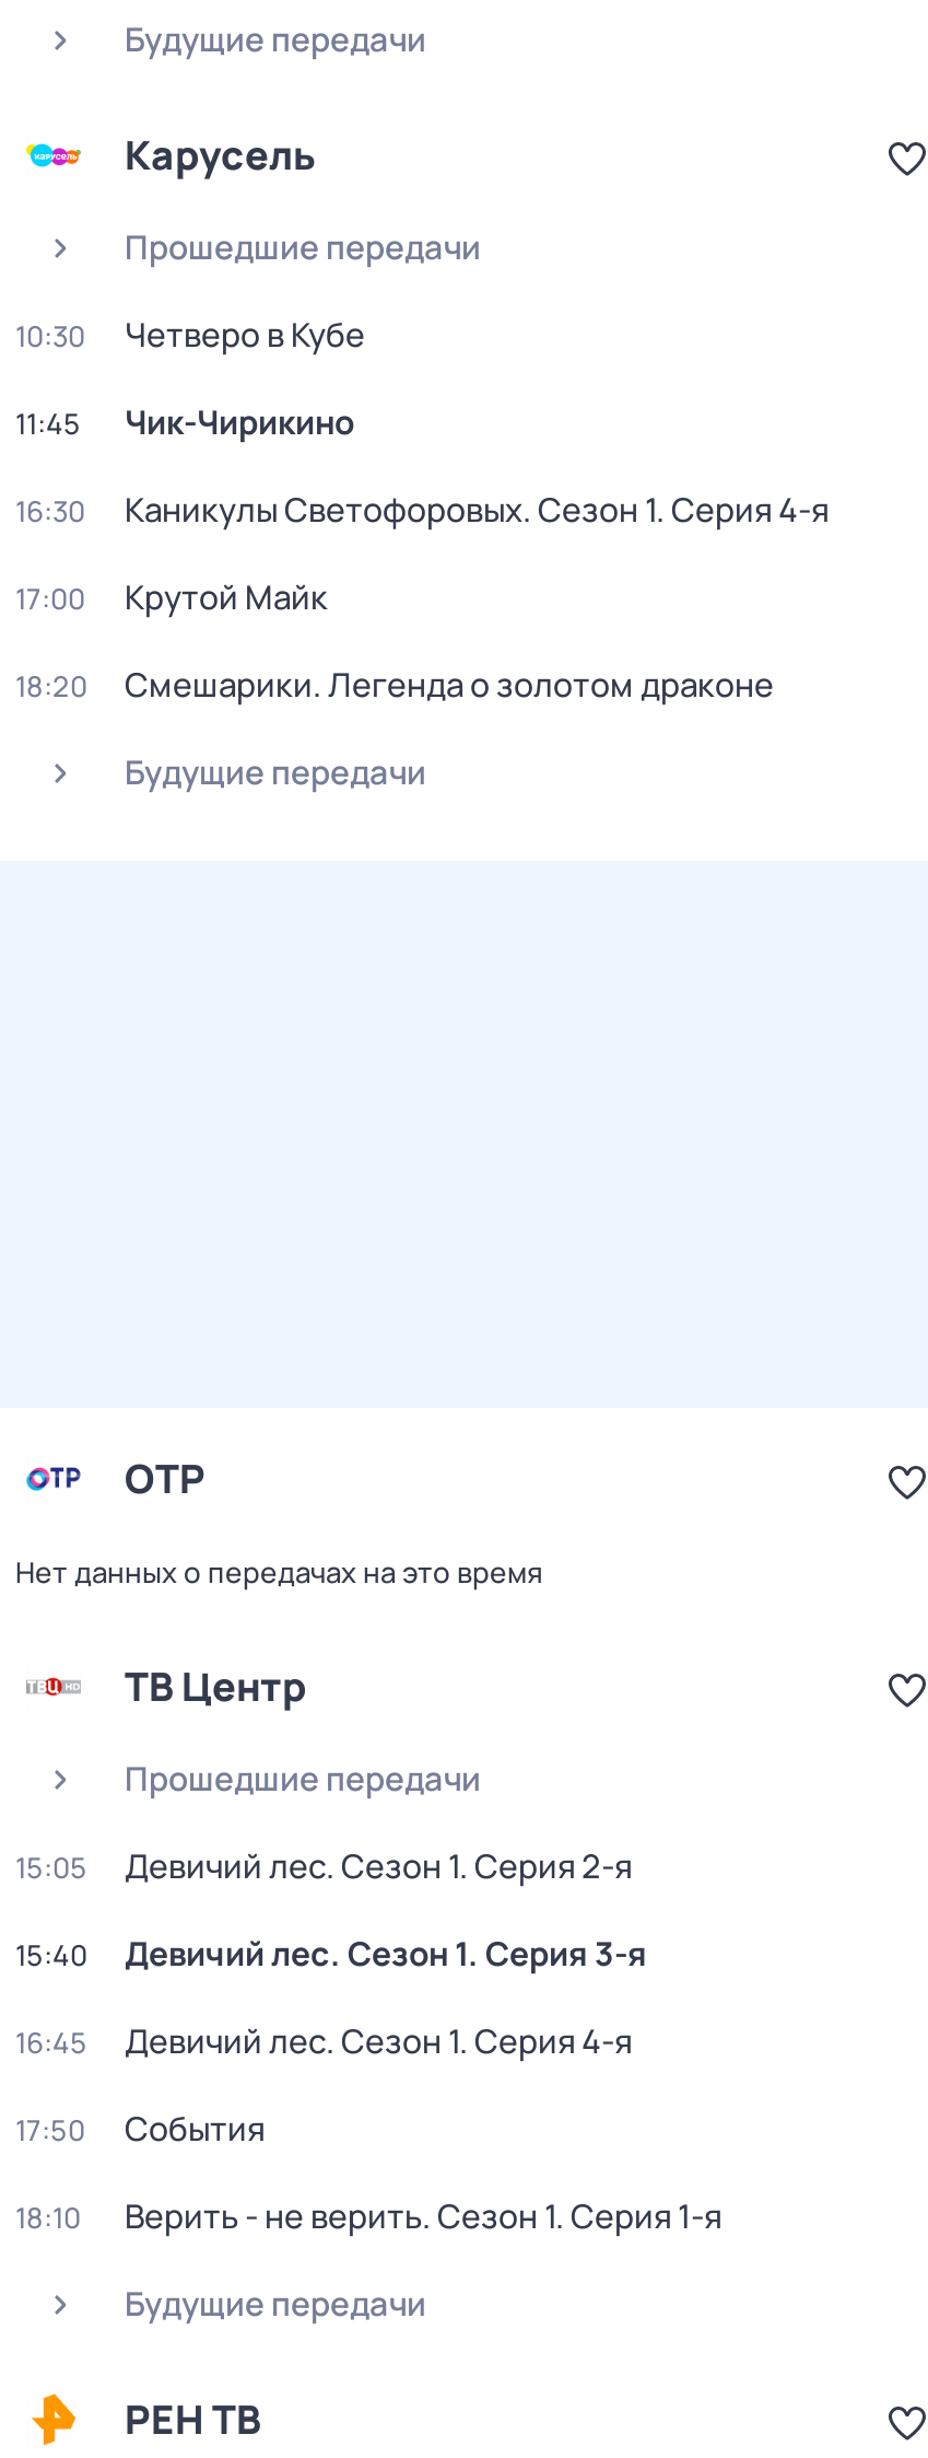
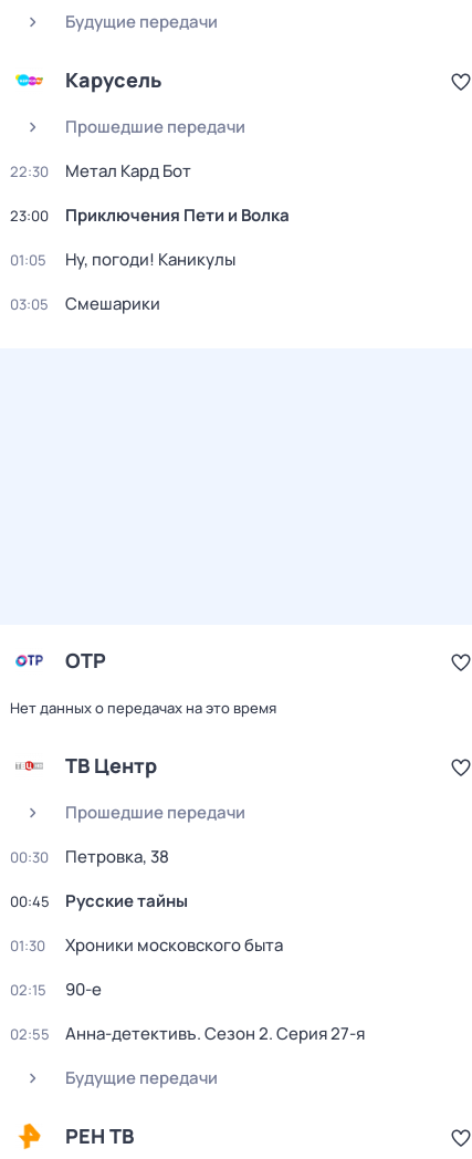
[15,312,829,795] 10:30 | Четверо в Кубе | 11:45 | Чик-Чирикино | 16:30 | Каникулы Светофоровых. Сезон 1. Серия 4-я | 17:00 | Крутой Майк | 18:20 | Смешарики. Легенда о золотом драконе | Будущие передачи -> [10,159,290,315] 22:30 | Метал Кард Бот | 23:00 | Приключения Пети и Волка | 01:05 | Ну, погоди! Каникулы | 03:05 | Смешарики
[15,1843,632,1889] 15:05 | Девичий лес. Сезон 1. Серия 2-я -> [10,845,169,868] 00:30 | Петровка, 38
[15,1931,647,1977] 15:40 | Девичий лес. Сезон 1. Серия 3-я -> [10,889,188,912] 00:45 | Русские тайны
[15,2018,632,2064] 16:45 | Девичий лес. Сезон 1. Серия 4-я -> [10,933,283,957] 01:30 | Хроники московского быта
[15,2106,265,2152] 17:50 | События -> [10,978,102,1001] 02:15 | 90-е
[15,2193,721,2239] 18:10 | Верить - не верить. Сезон 1. Серия 1-я -> [10,1022,365,1045] 02:55 | Анна-детективъ. Сезон 2. Серия 27-я

